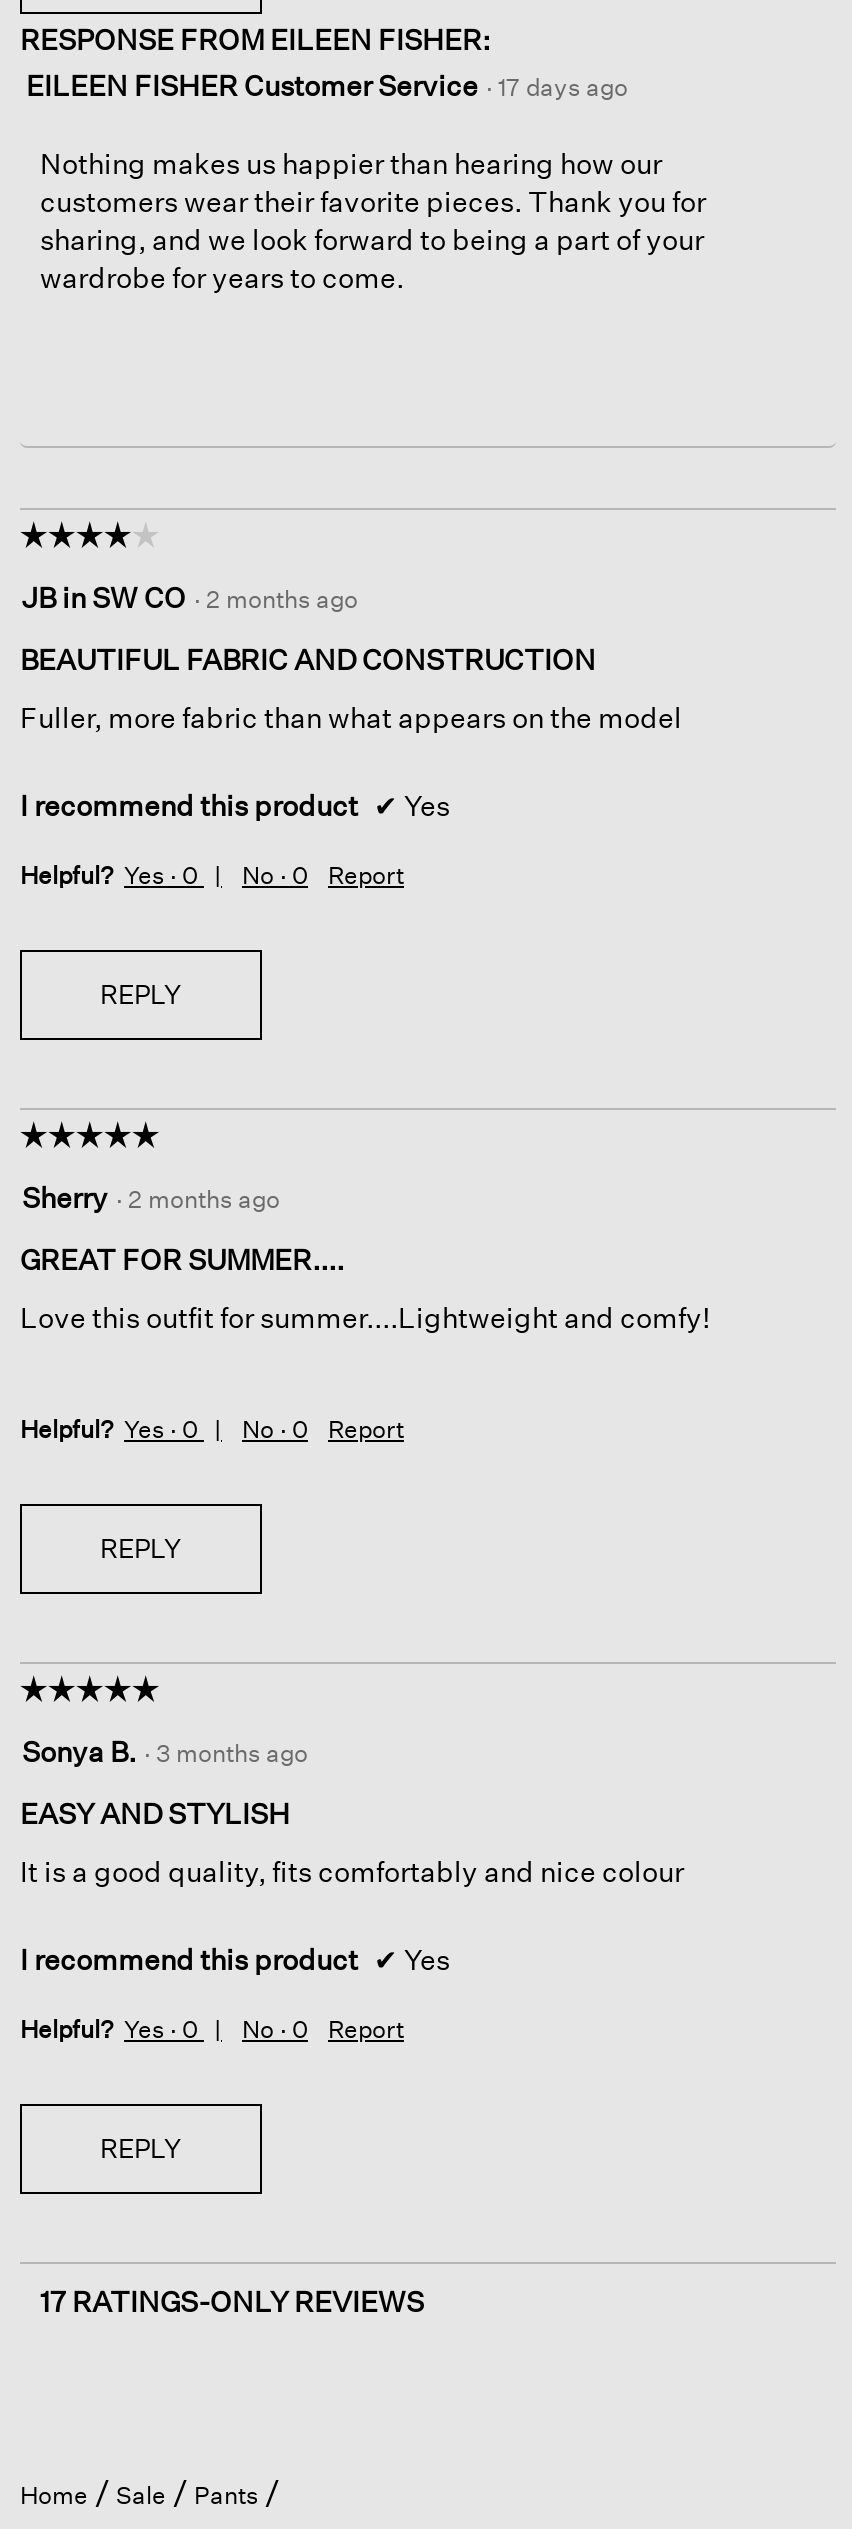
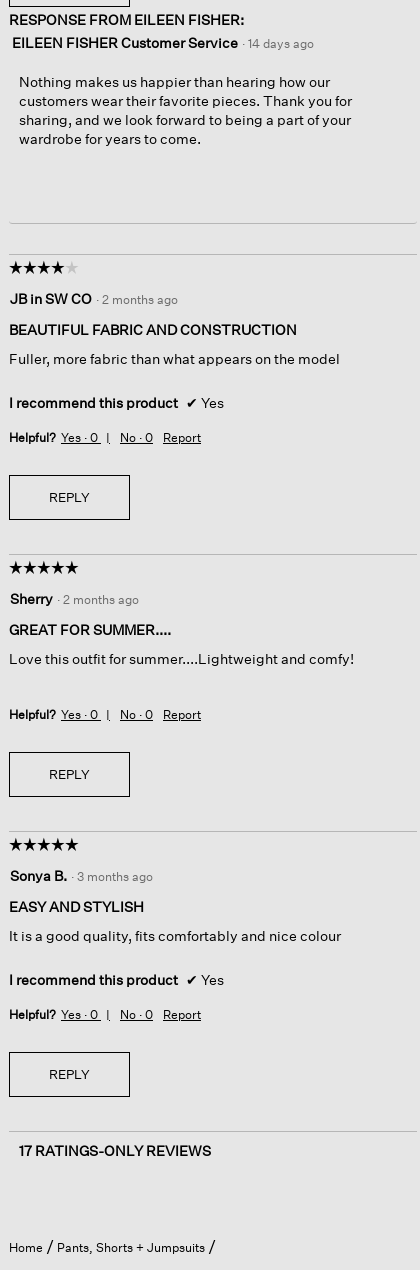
[26,67,640,101] EILEEN FISHER Customer Service · 17 days ago -> [12,34,320,51] EILEEN FISHER Customer Service · 14 days ago
[116,2479,264,2509] Sale | Pants -> [57,1240,208,1255] Pants, Shorts + Jumpsuits

